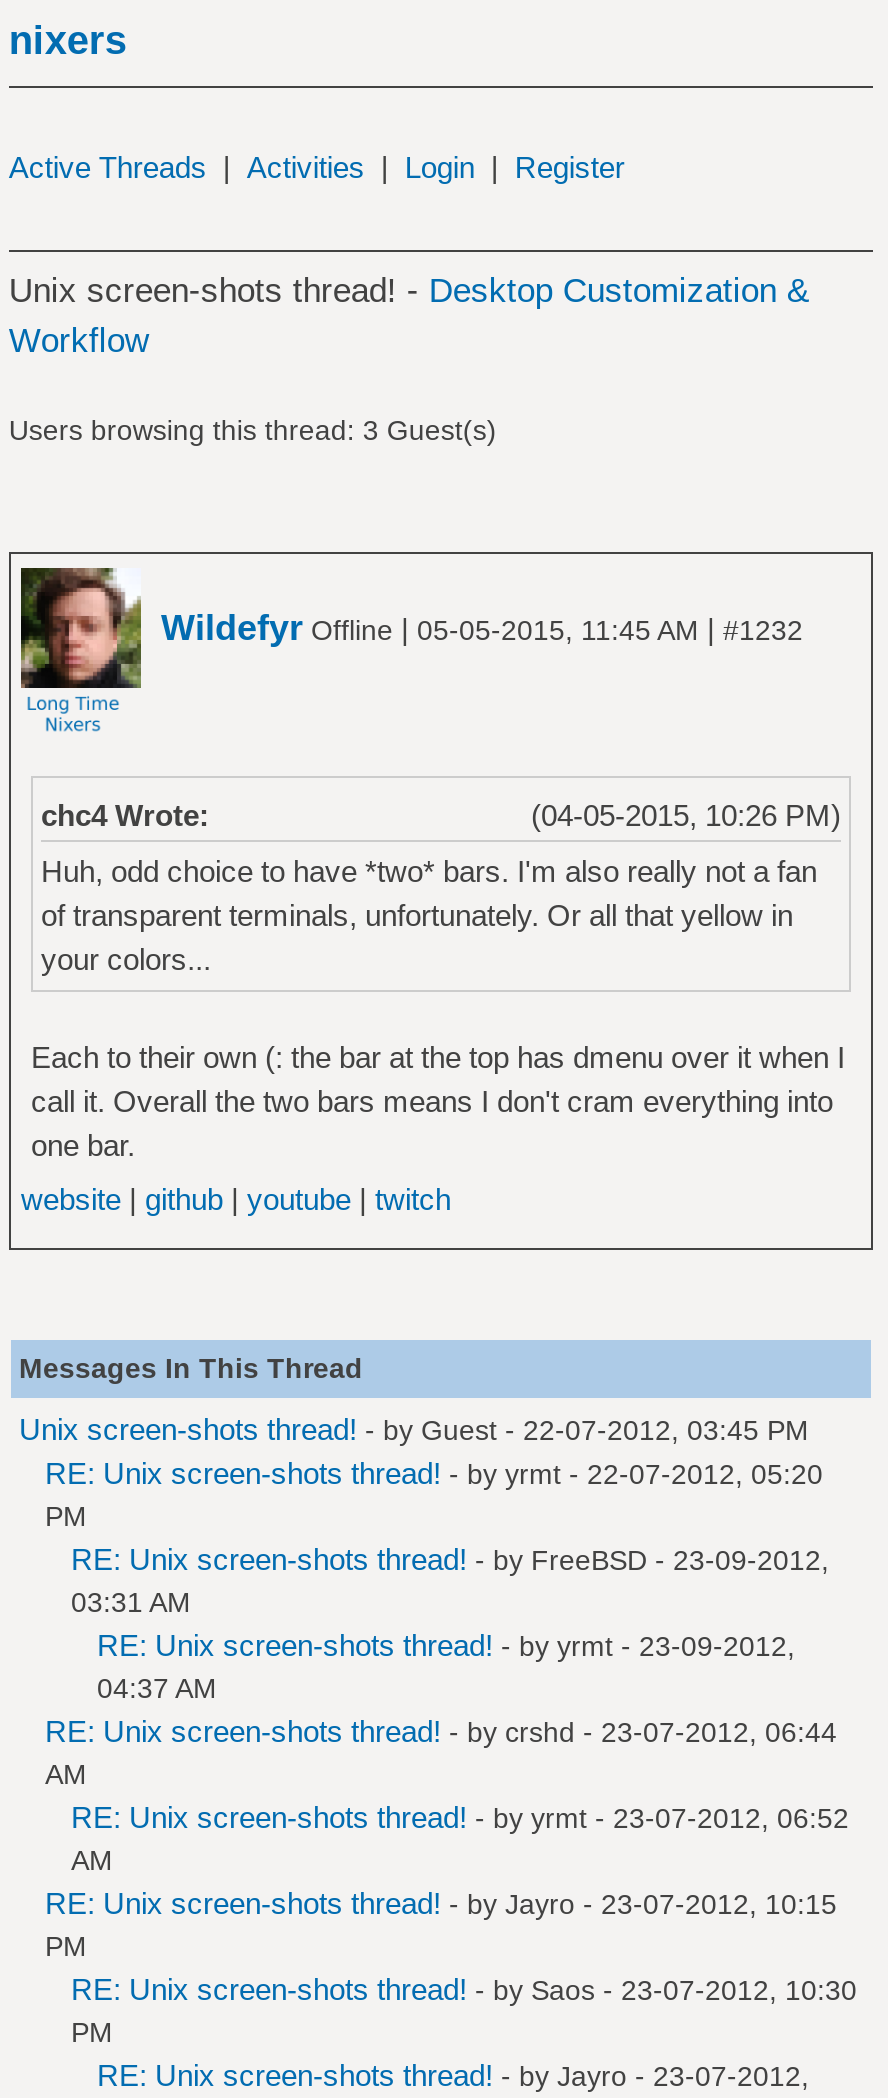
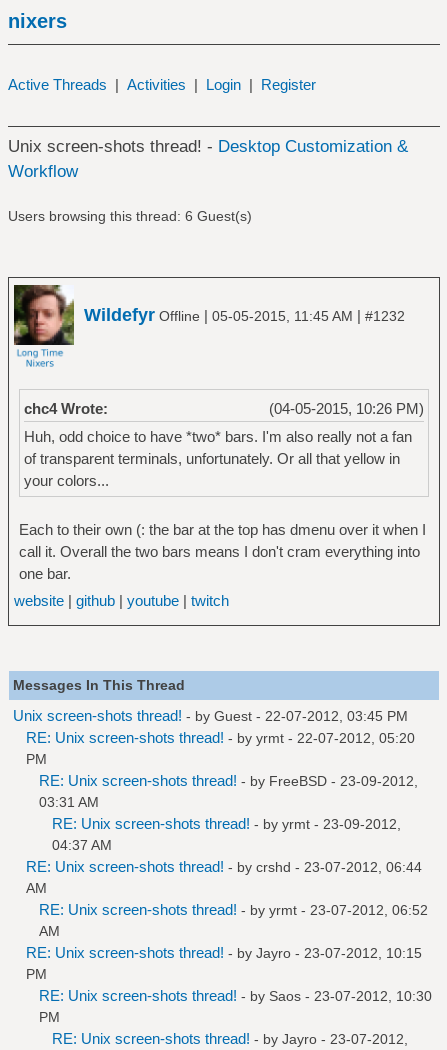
[9,414,497,446] Users browsing this thread: 3 Guest(s) -> [8,208,252,224] Users browsing this thread: 6 Guest(s)

